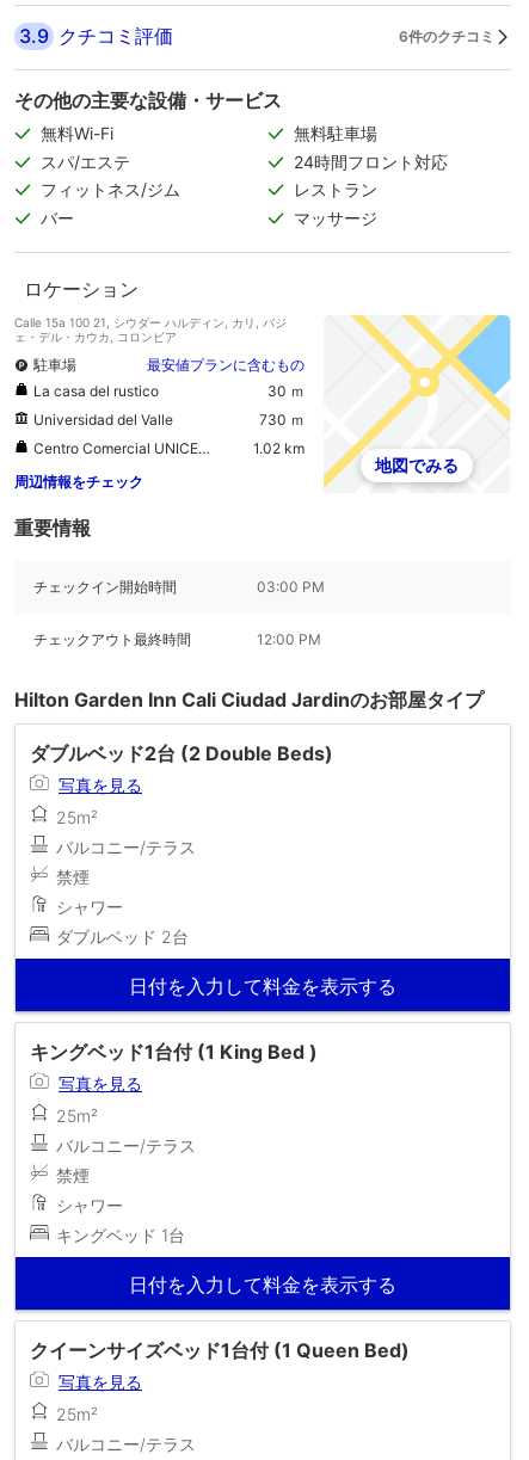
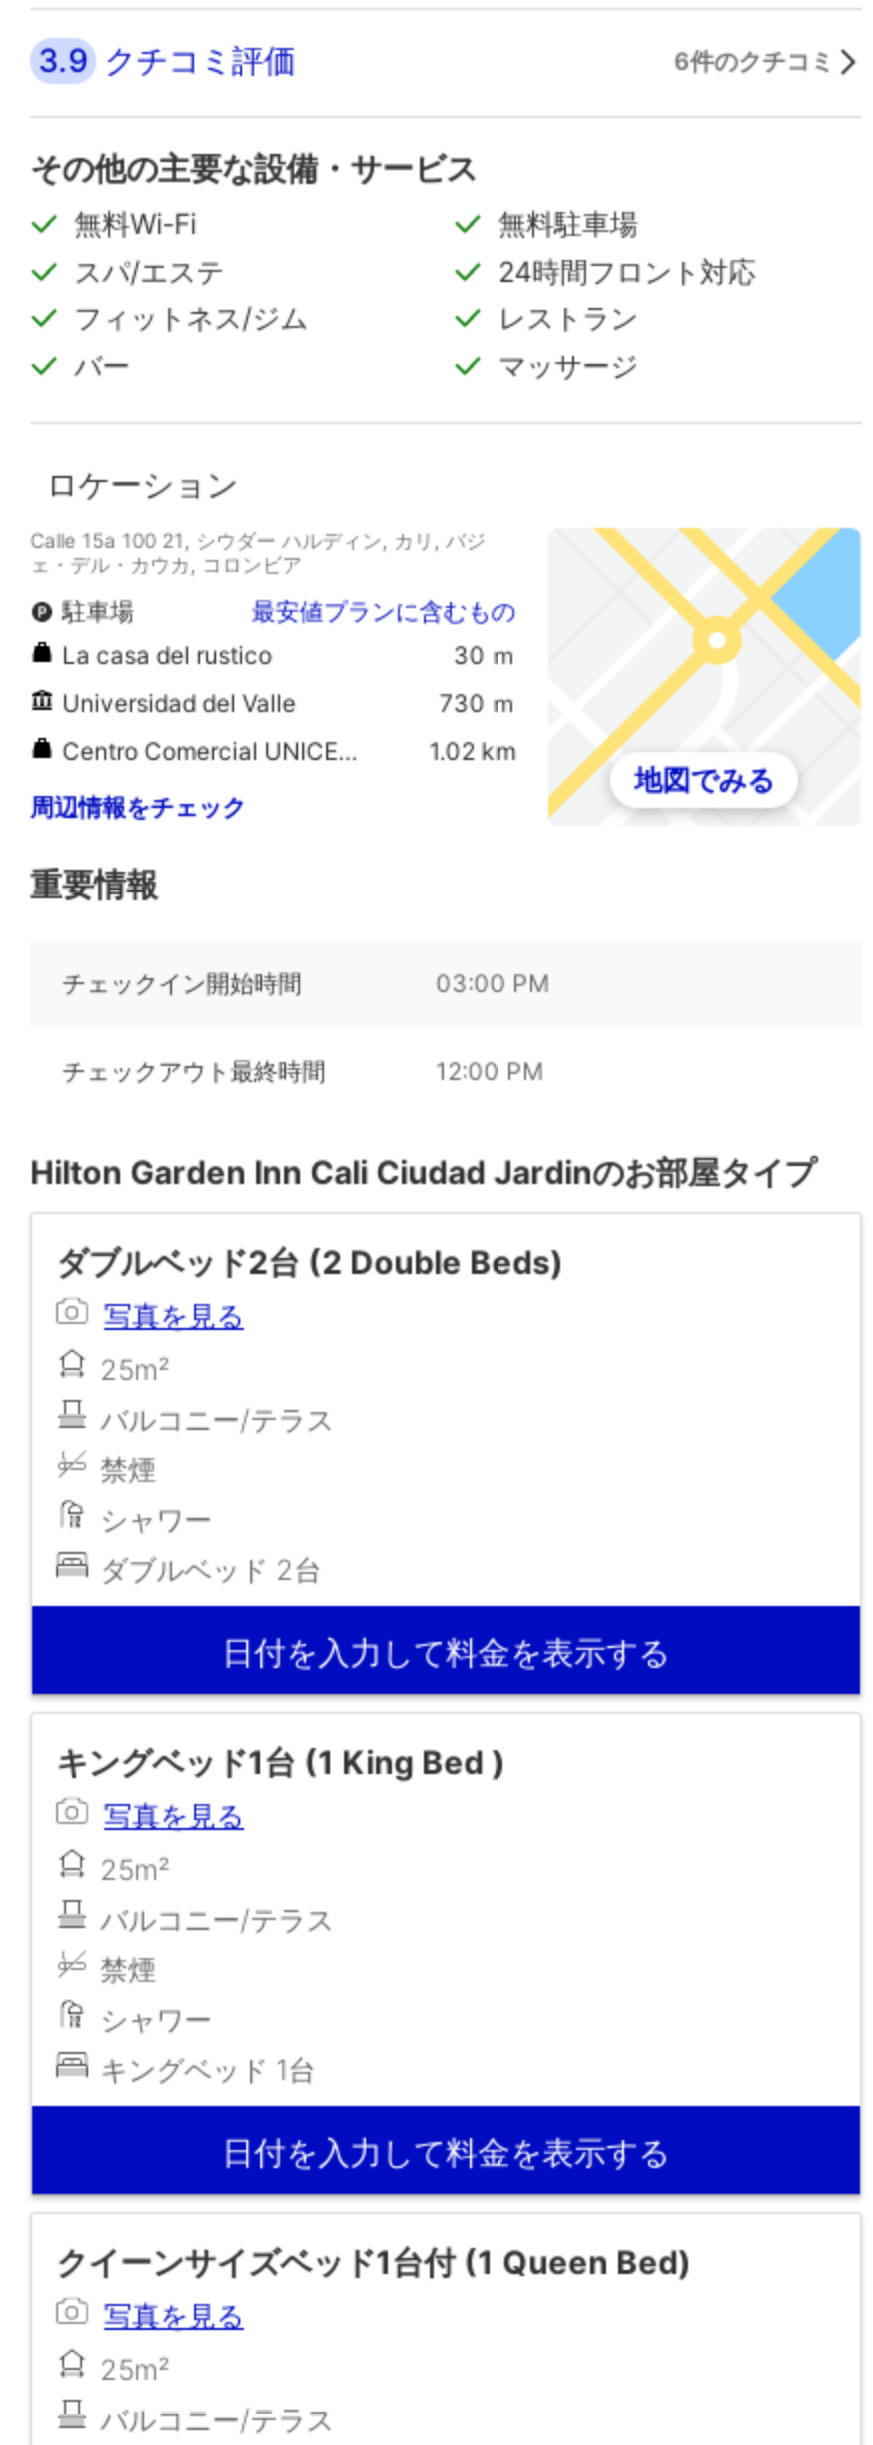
[30,1040,318,1064] キングベッド1台付 (1 King Bed ) -> [56,1742,506,1782] キングベッド1台 (1 King Bed )

